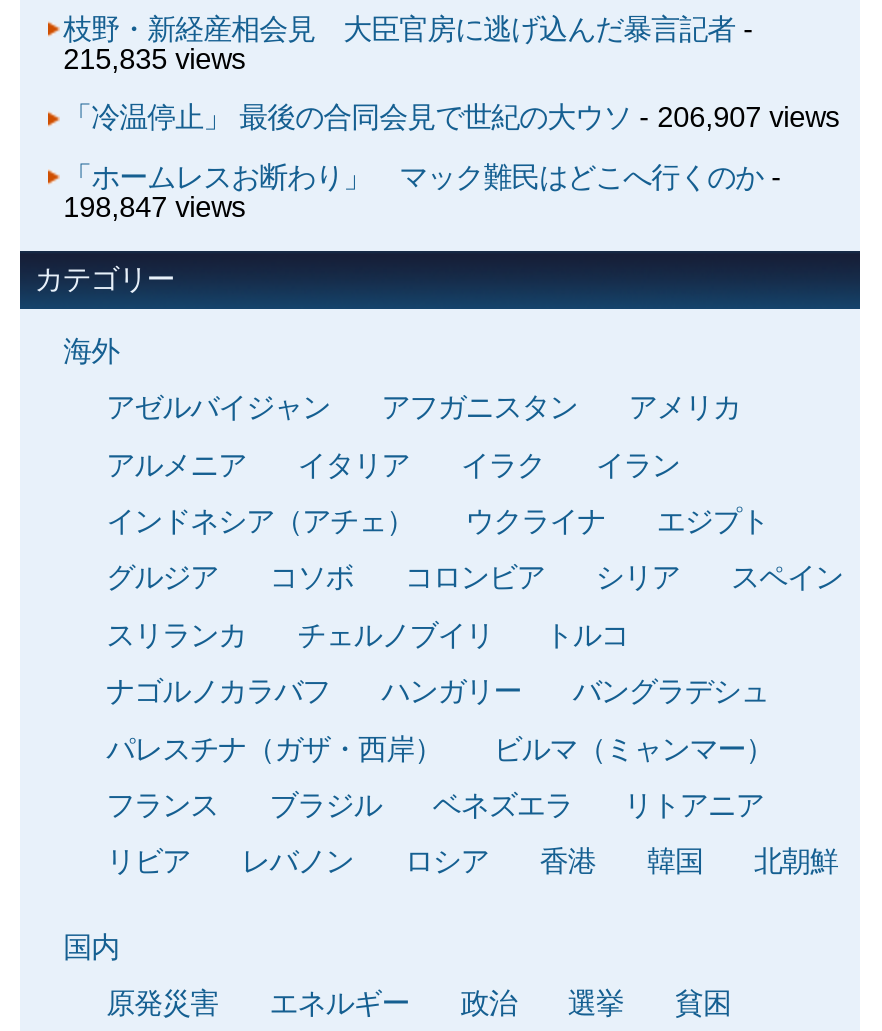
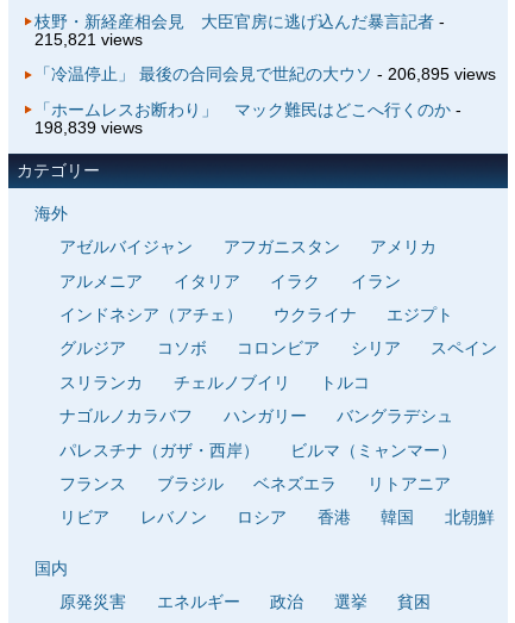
[63,43,245,75] 215,835 views -> [34,30,142,49] 215,821 views
[63,102,839,134] 「冷温停止」 最後の合同会見で世紀の大ウソ- 206,907 views -> [34,65,495,84] 「冷温停止」 最後の合同会見で世紀の大ウソ- 206,895 views
[63,191,245,223] 198,847 views -> [34,118,142,137] 198,839 views

